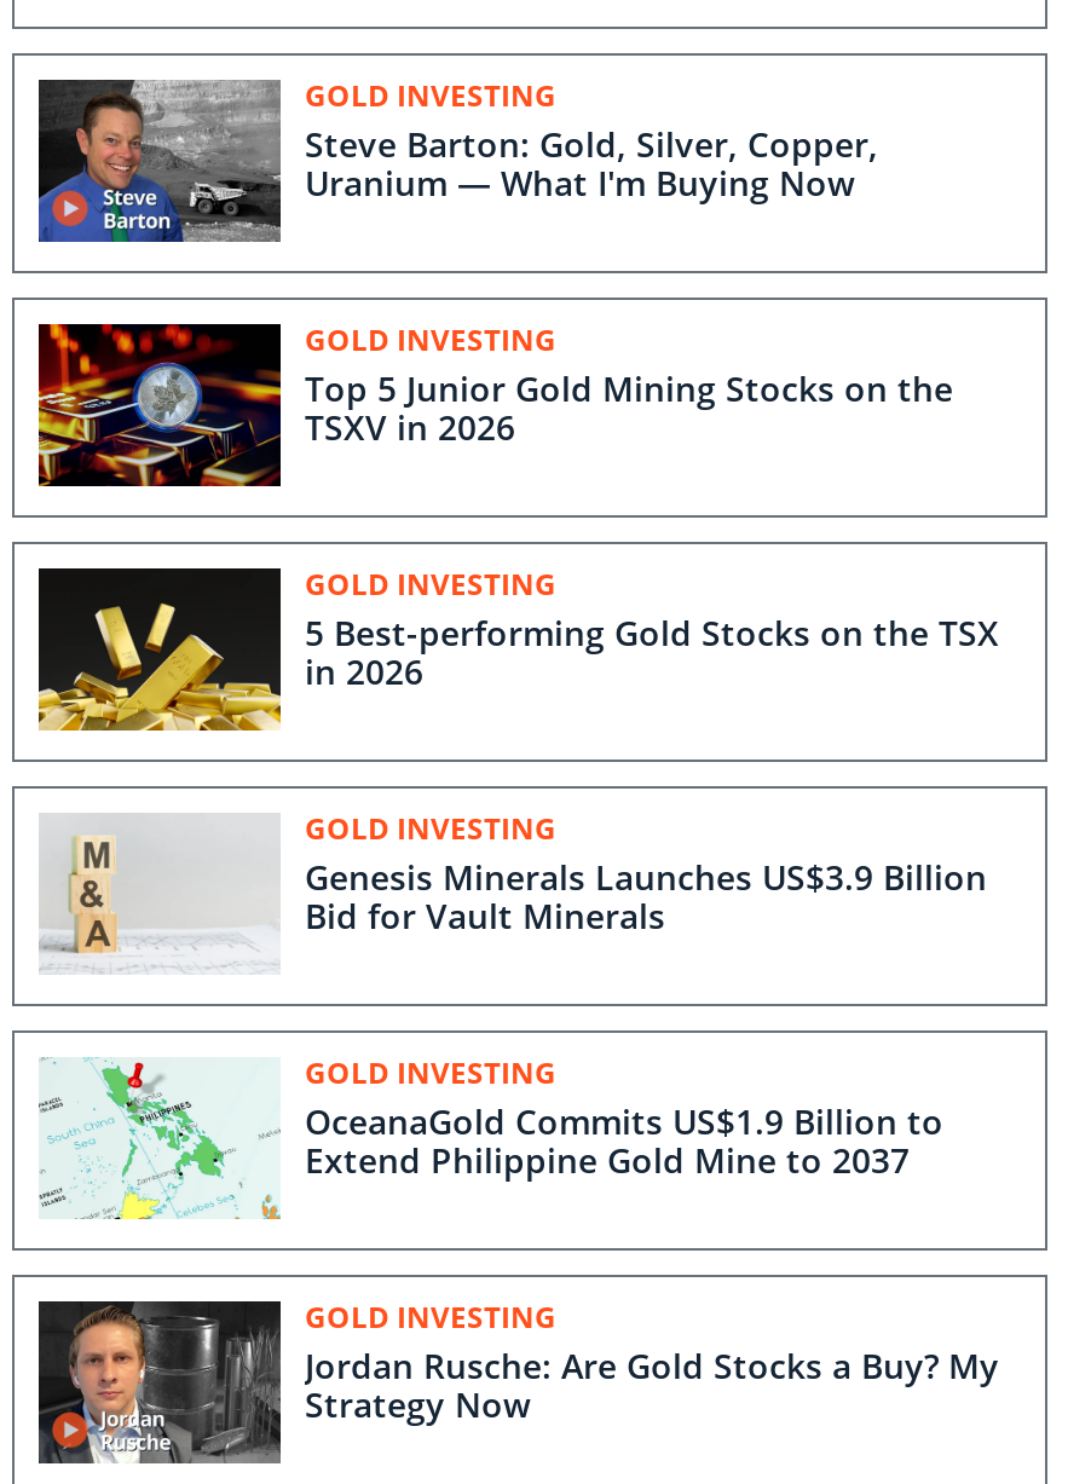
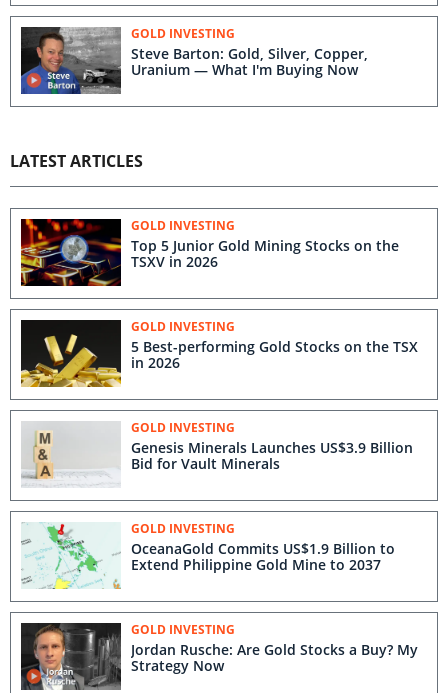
none -> [10,150,143,172] LATEST ARTICLES

